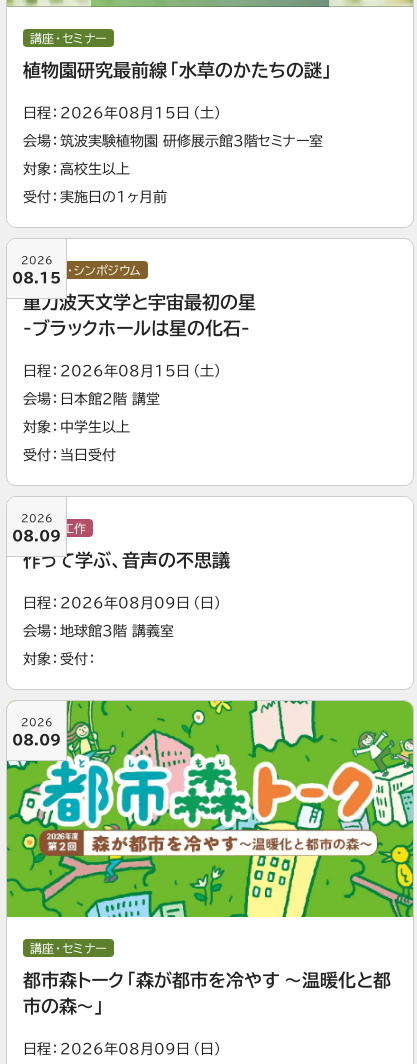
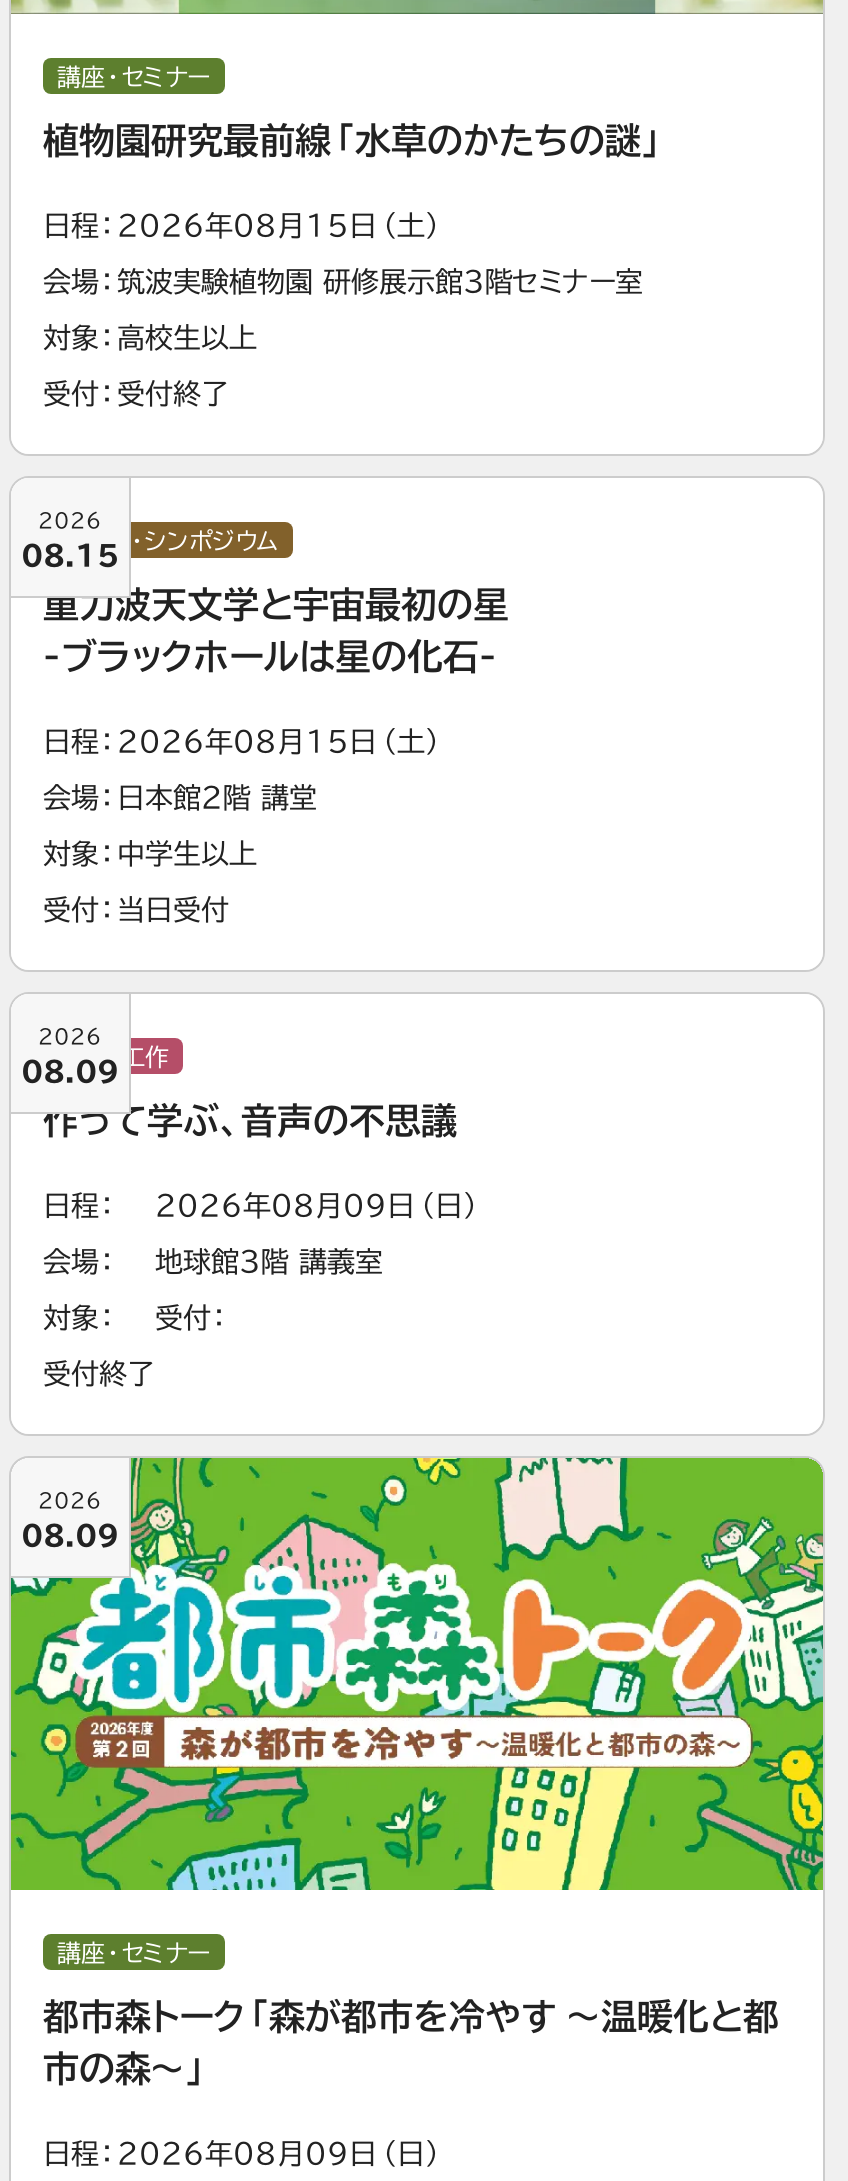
[60,190,167,204] 実施日の1ヶ月前 -> [117,380,229,408] 受付終了
none -> [43,1360,155,1388] 受付終了

